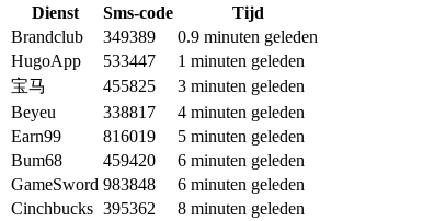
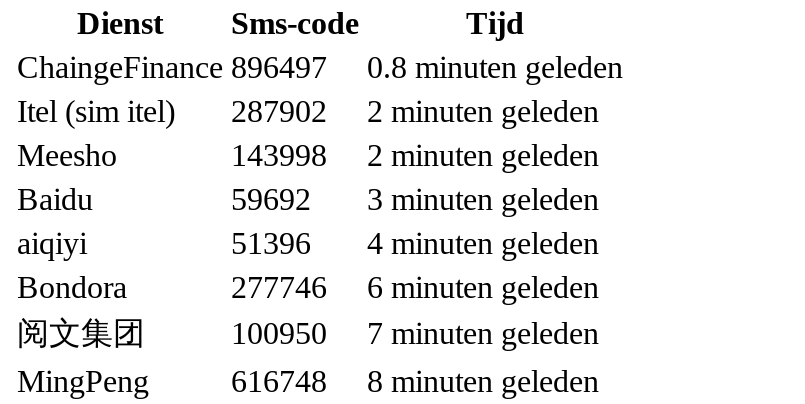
[11,27,318,95] Brandclub | 349389 | 0.9 minuten geleden | HugoApp | 533447 | 1 minuten geleden | 宝马 | 455825 -> [17,50,623,216] ChaingeFinance 896497 | 0.8 minuten geleden | Itel (sim itel) | 287902 | 2 minuten geleden | Meesho | 143998 | 2 minuten geleden | Baidu | 59692
moved [178,76,305,121] -> [367,182,599,260]: 3 minuten geleden | 4 minuten geleden
[11,103,156,121] Beyeu | 338817 -> [17,226,311,260] aiqiyi | 51396
[11,127,305,169] Earn99 | 816019 | 5 minuten geleden | Bum68 | 459420 -> [17,270,327,304] Bondora | 277746
[11,175,305,218] GameSword 983848 | 6 minuten geleden | Cinchbucks 395362 -> [17,316,599,398] 阅文集团 | 100950 | 7 minuten geleden | MingPeng | 616748

